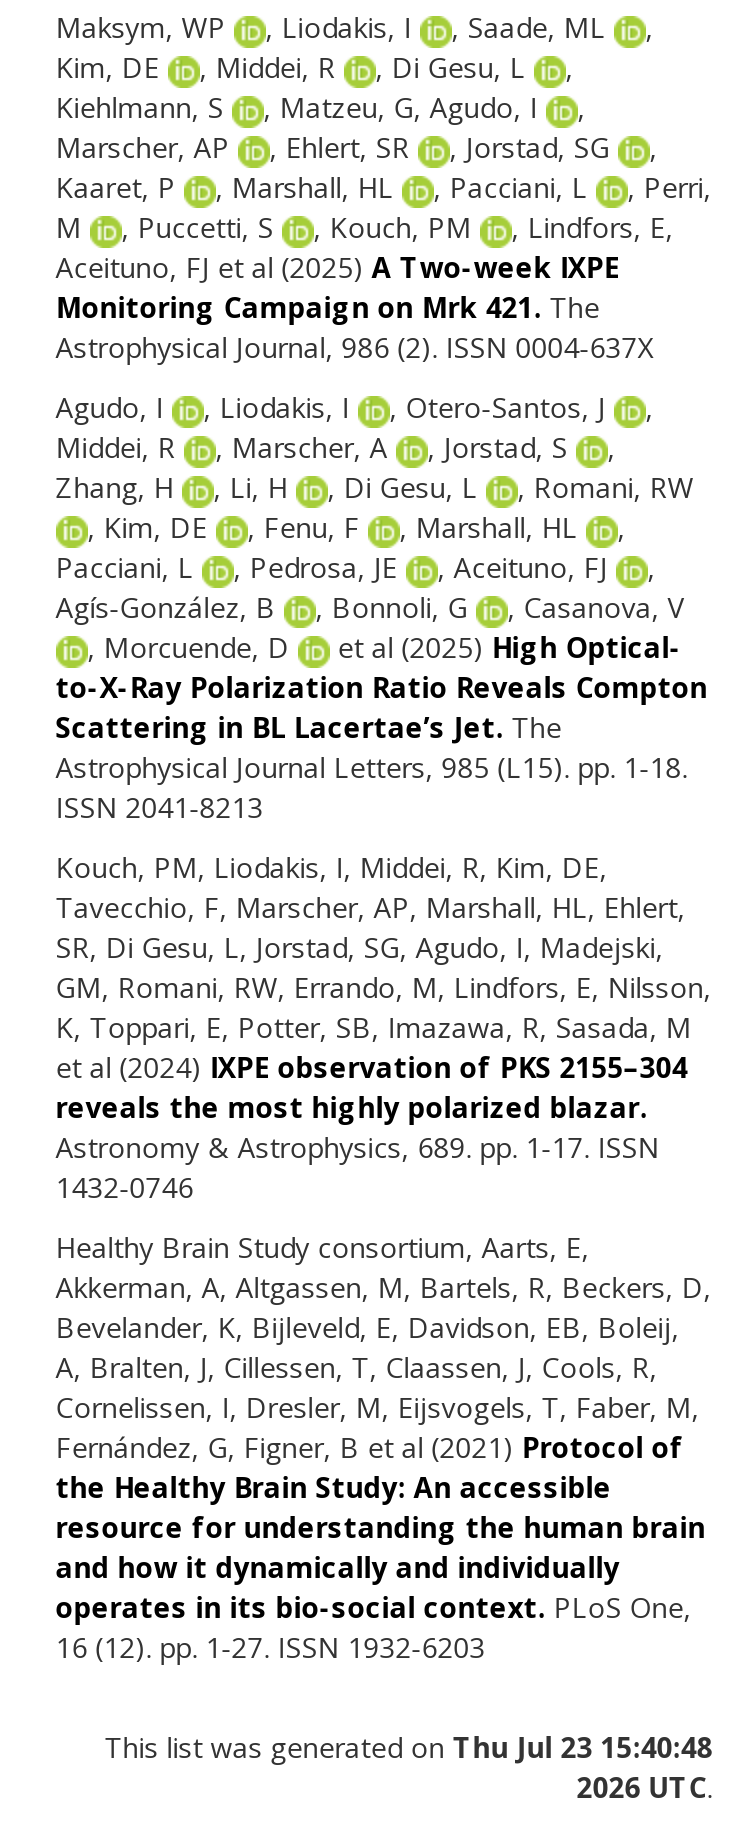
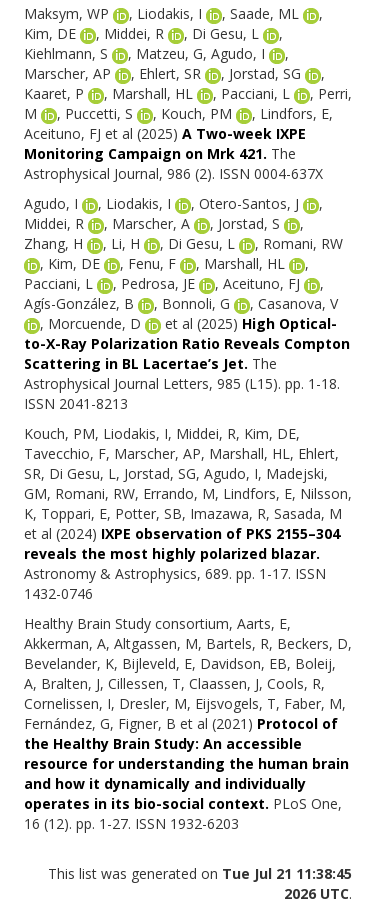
[104,1727,712,1765] This list was generated on Thu Jul 23 15:40:48 -> [48,864,352,883] This list was generated on Tue Jul 21 11:38:45

